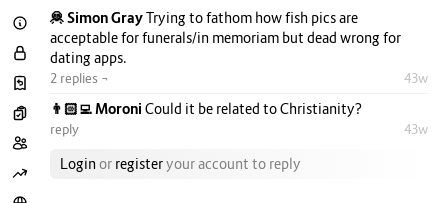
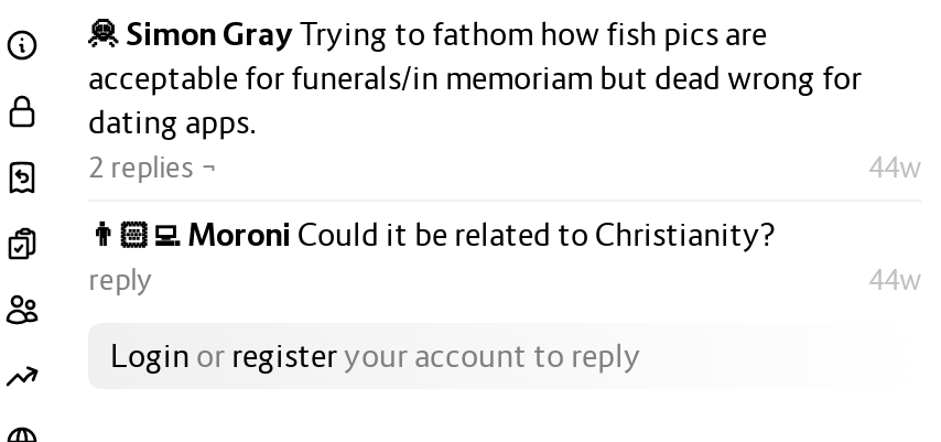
[404,70,428,86] 43w -> [868,149,921,184] 44w
[404,121,428,137] 43w -> [868,261,921,297] 44w

